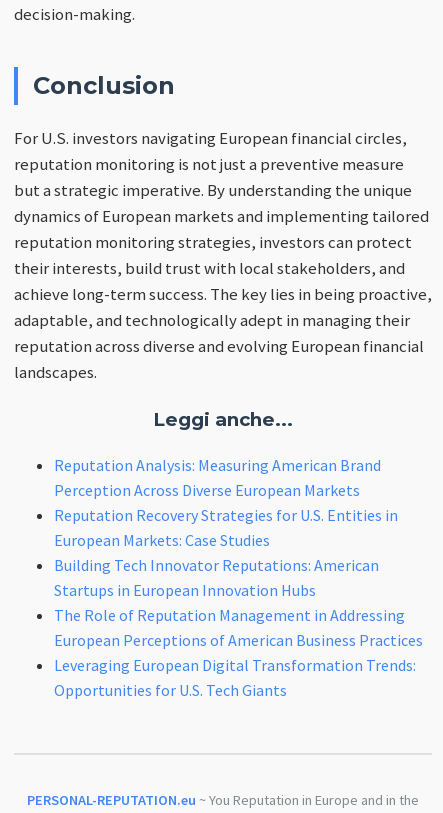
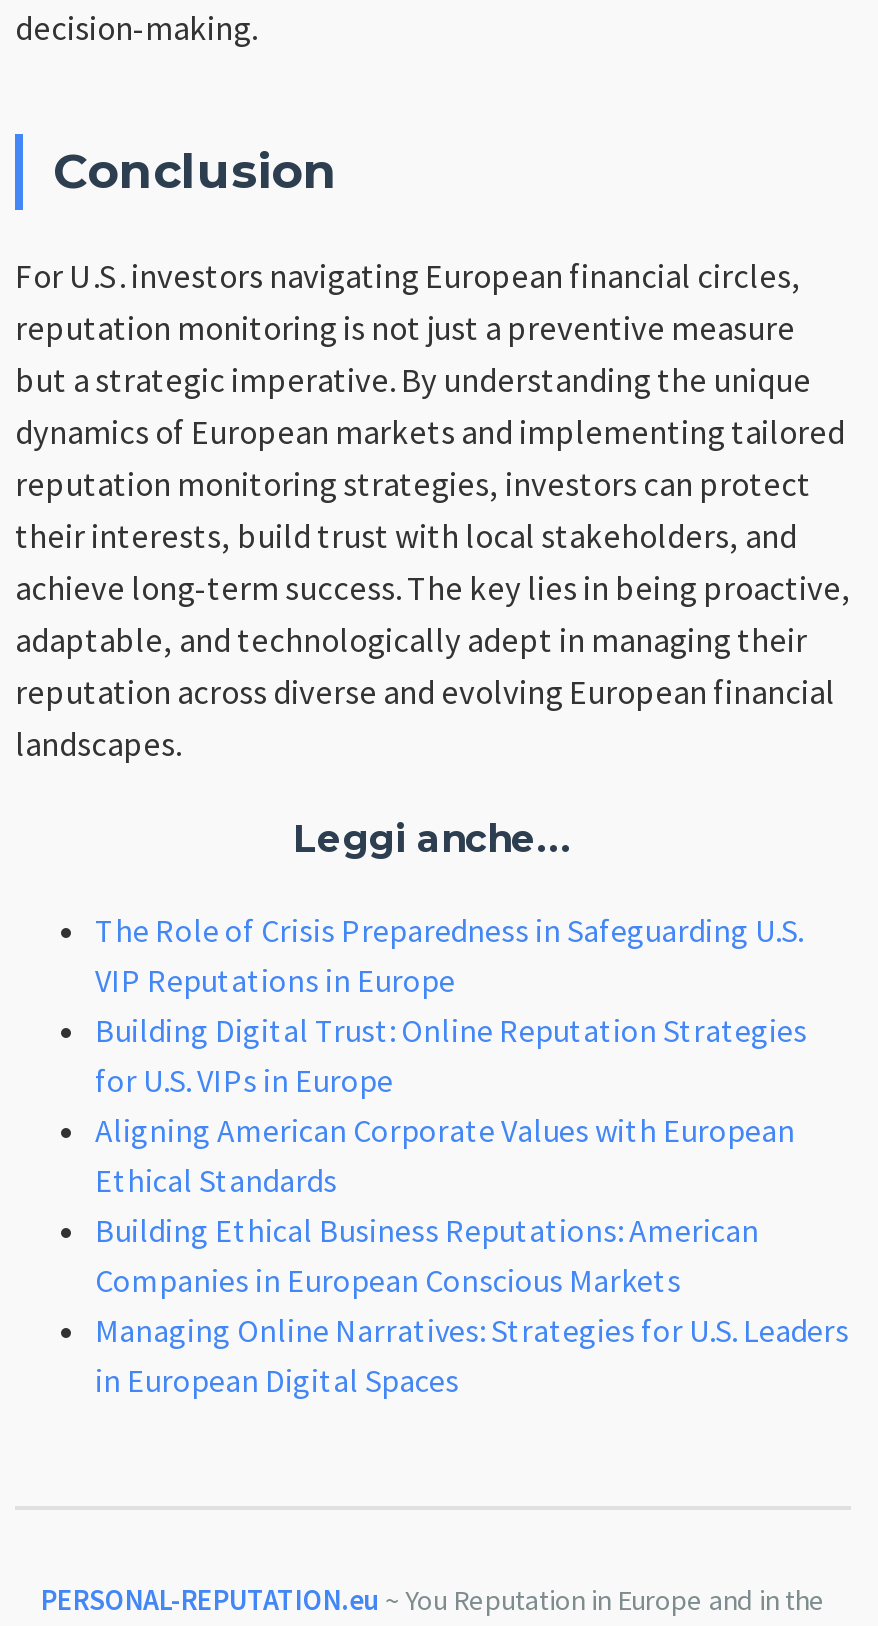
[54,455,423,700] Reputation Analysis: Measuring American Brand | Perception Across Diverse European Markets | Reputation Recovery Strategies for U.S. Entities in | European Markets: Case Studies | Building Tech Innovator Reputations: American | Startups in European Innovation Hubs | The Role of Reputation Management in Addressing | European Perceptions of American Business Practices | Leveraging European Digital Transformation Trends: | Opportunities for U.S. Tech Giants -> [95,910,849,1400] The Role of Crisis Preparedness in Safeguarding U.S. | VIP Reputations in Europe | Building Digital Trust: Online Reputation Strategies | for U.S. VIPs in Europe | Aligning American Corporate Values with European | Ethical Standards | Building Ethical Business Reputations: American | Companies in European Conscious Markets | Managing Online Narratives: Strategies for U.S. Leaders | in European Digital Spaces

